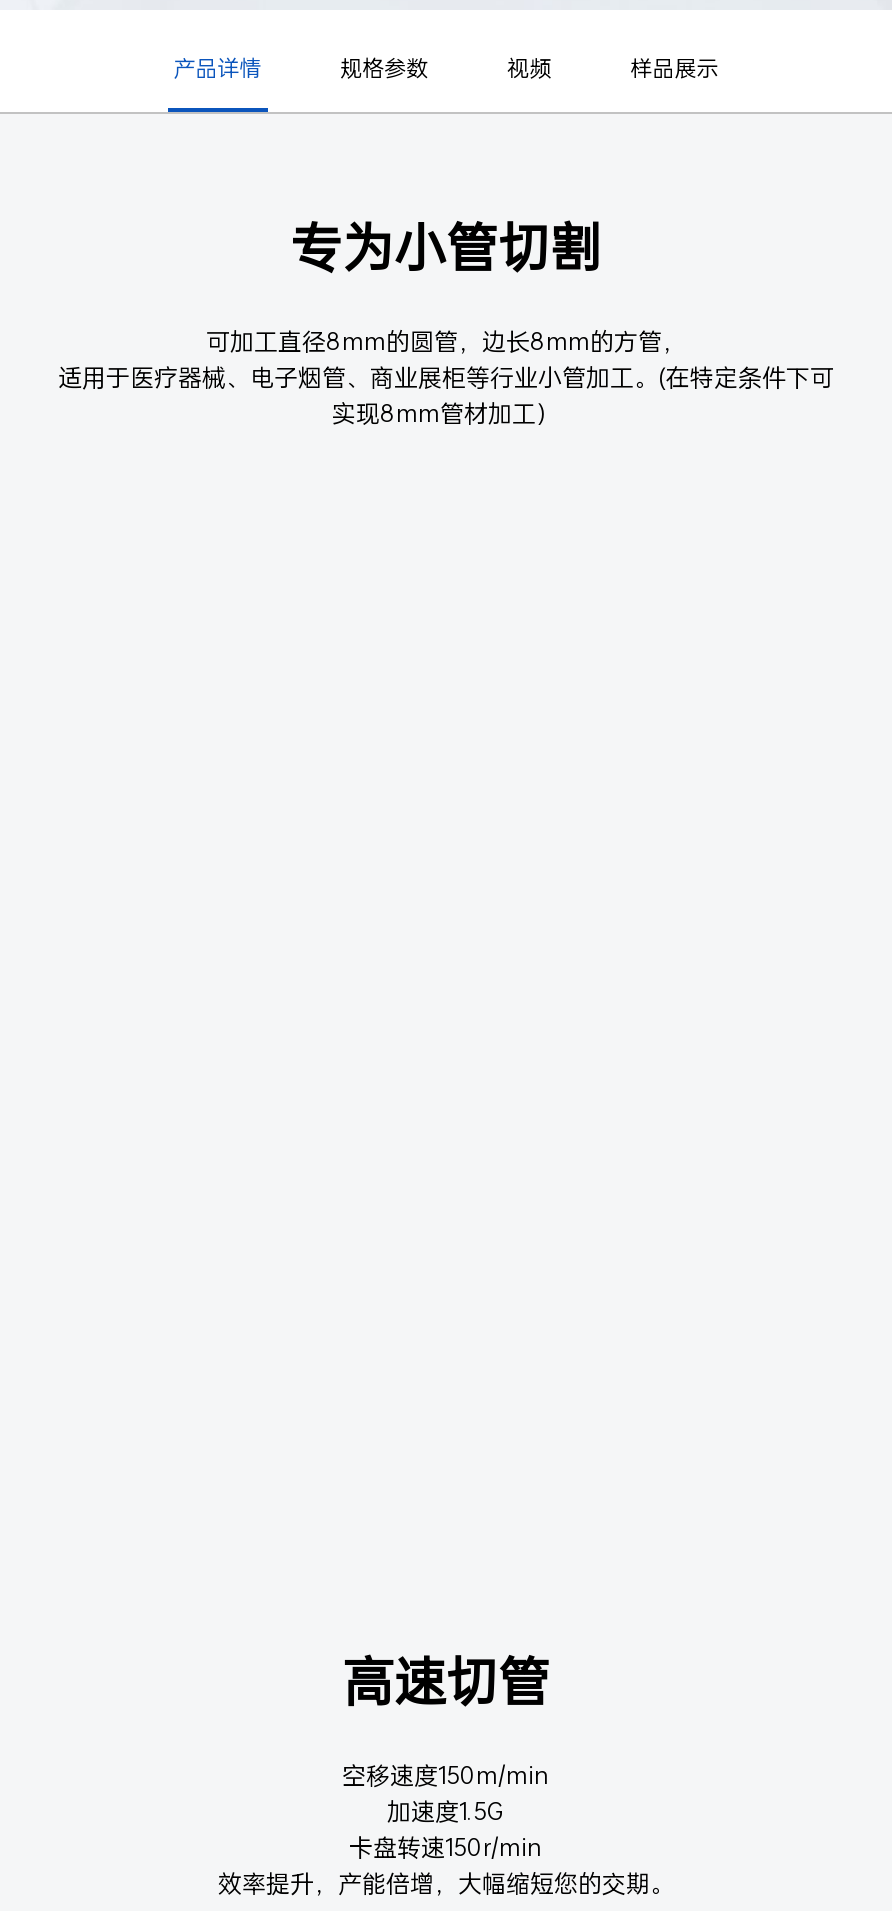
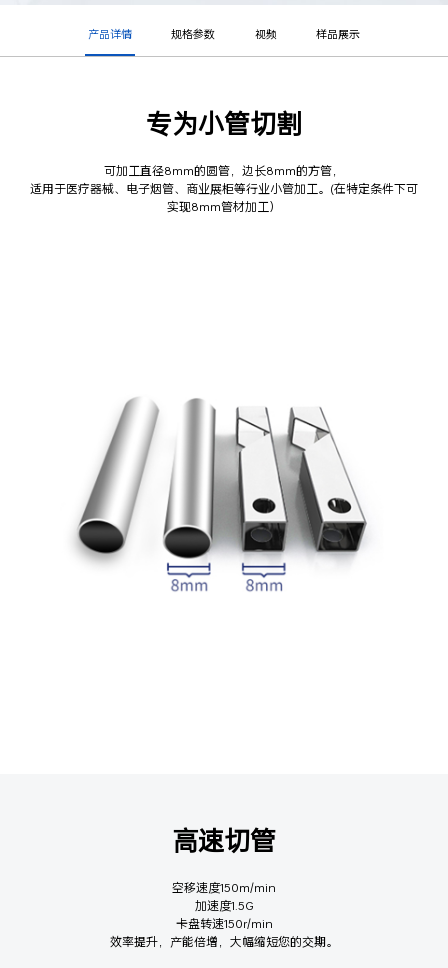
none -> [76,398,367,592] [image]

